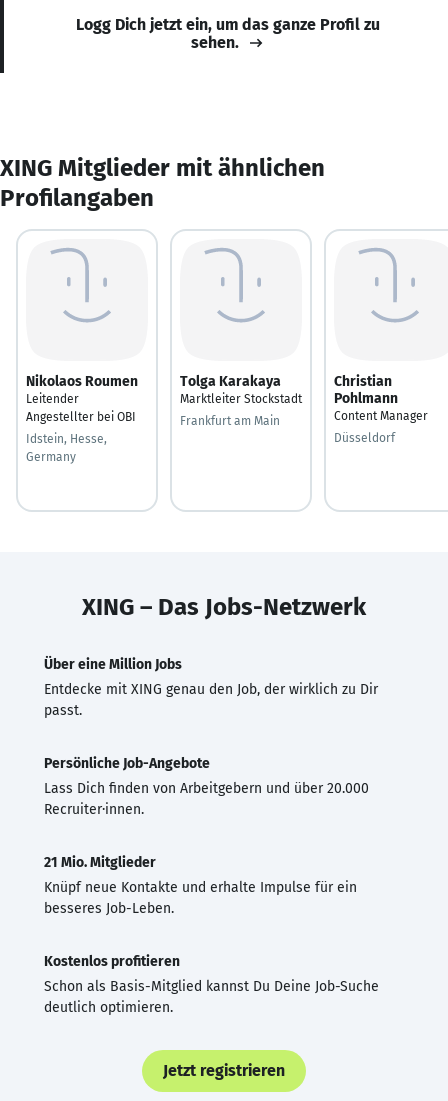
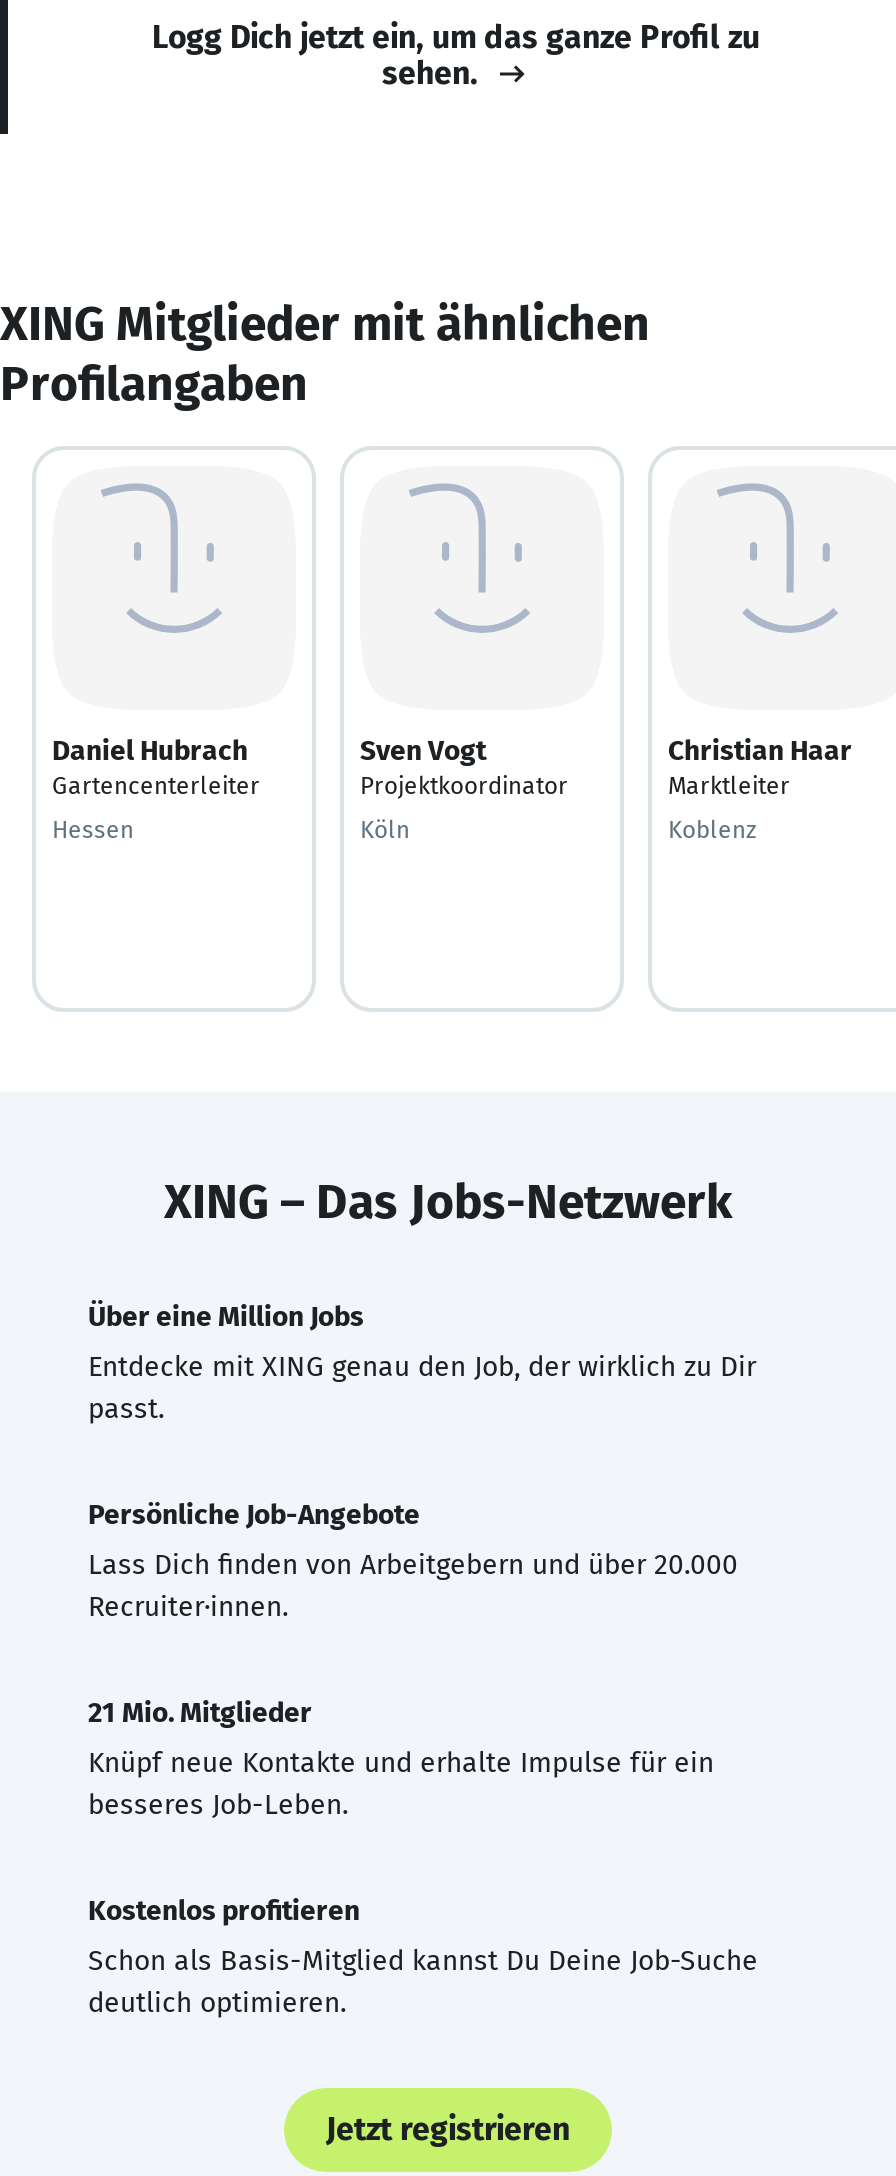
[26,372,138,423] Nikolaos Roumen | Leitender | Angestellter bei OBI -> [52,733,260,799] Daniel Hubrach | Gartencenterleiter
[180,372,302,405] Tolga Karakaya | Marktleiter Stockstadt -> [360,733,568,799] Sven Vogt | Projektkoordinator
[334,372,428,422] Christian | Pohlmann | Content Manager -> [668,733,852,799] Christian Haar | Marktleiter
[180,413,280,427] Frankfurt am Main -> [360,815,410,843] Köln
[26,431,107,463] Idstein, Hesse, | Germany -> [52,815,134,843] Hessen
[334,430,395,444] Düsseldorf -> [668,815,756,843] Koblenz

